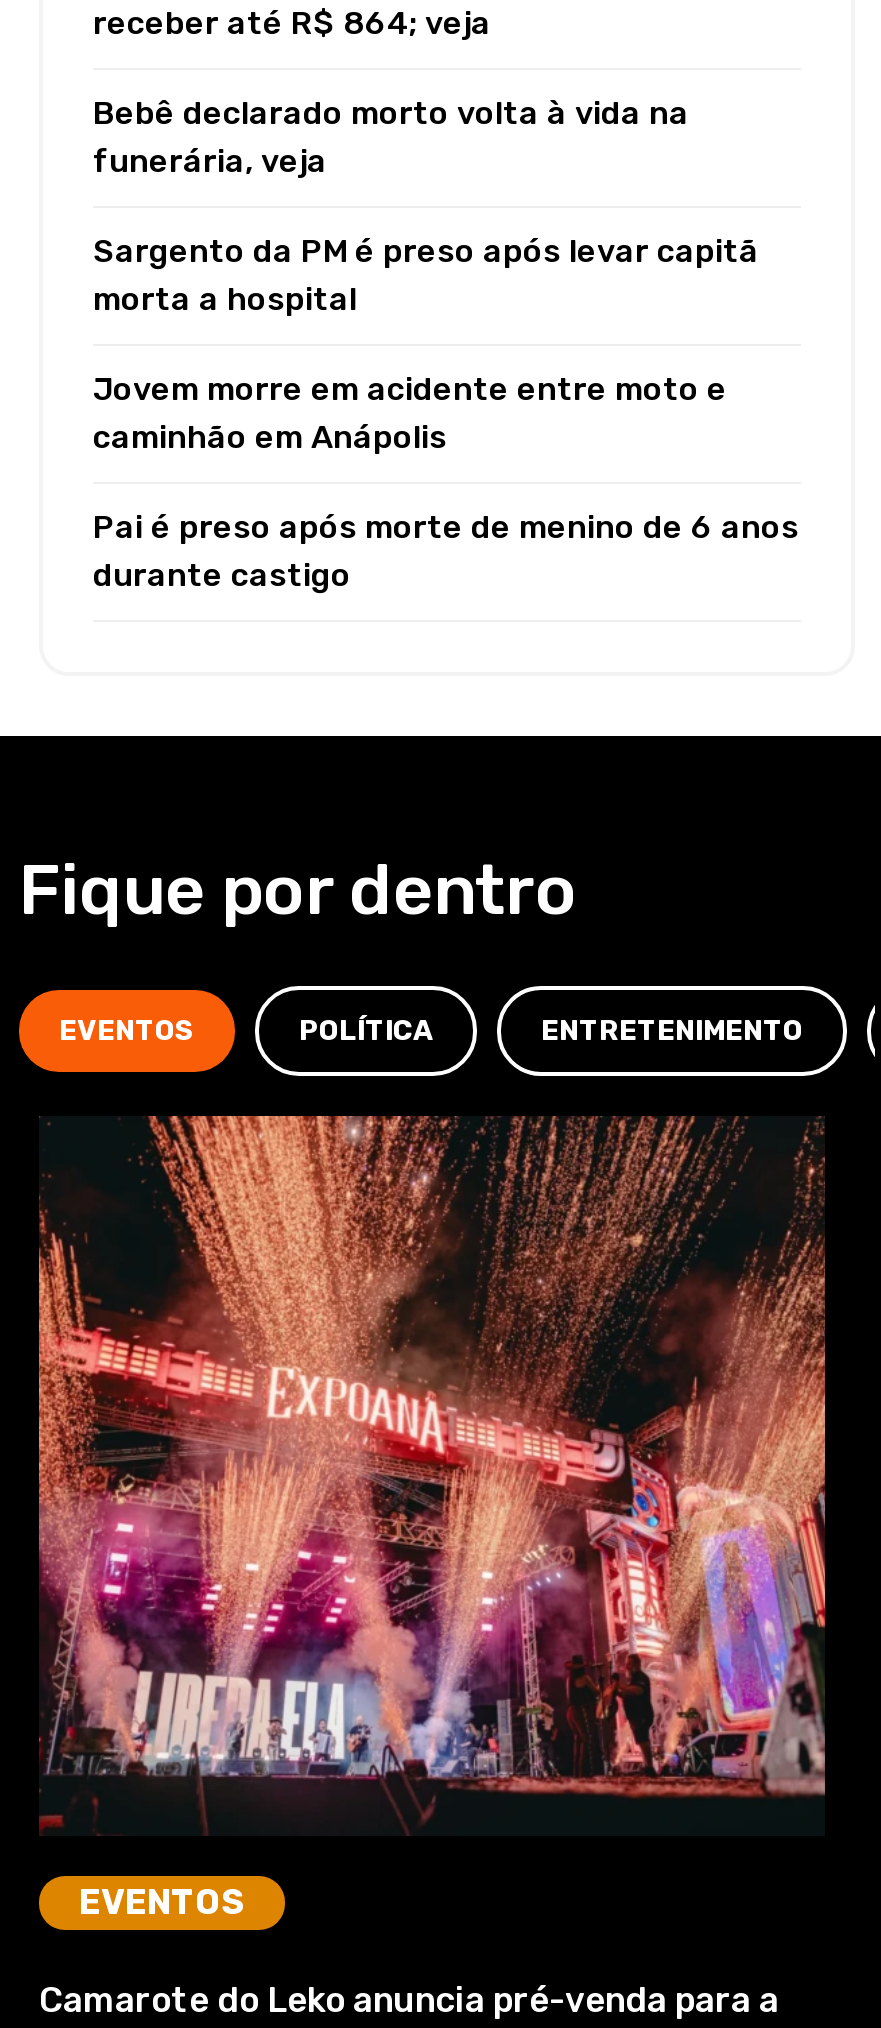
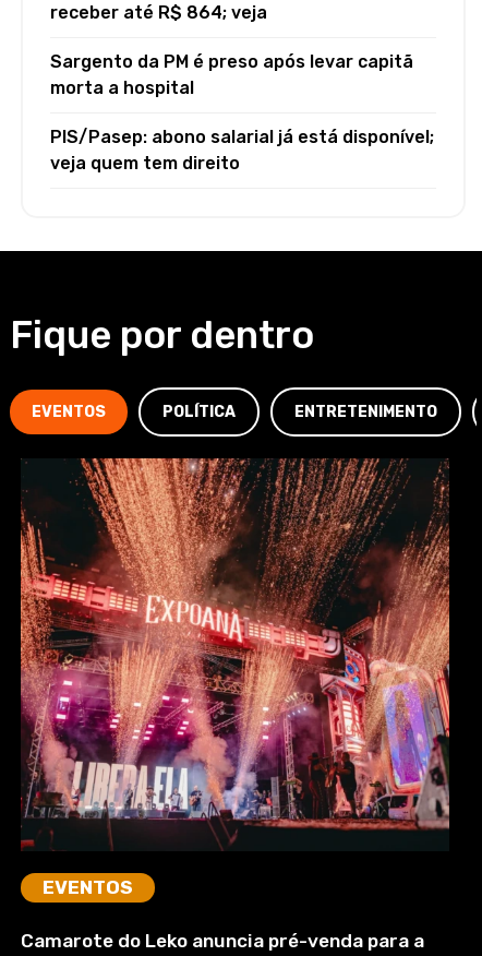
[93,95,689,181] Bebê declarado morto volta à vida na | funerária, veja -> none
[93,371,799,595] Jovem morre em acidente entre moto e | caminhão em Anápolis | Pai é preso após morte de menino de 6 anos | durante castigo -> [50,127,434,174] PIS/Pasep: abono salarial já está disponível; | veja quem tem direito

